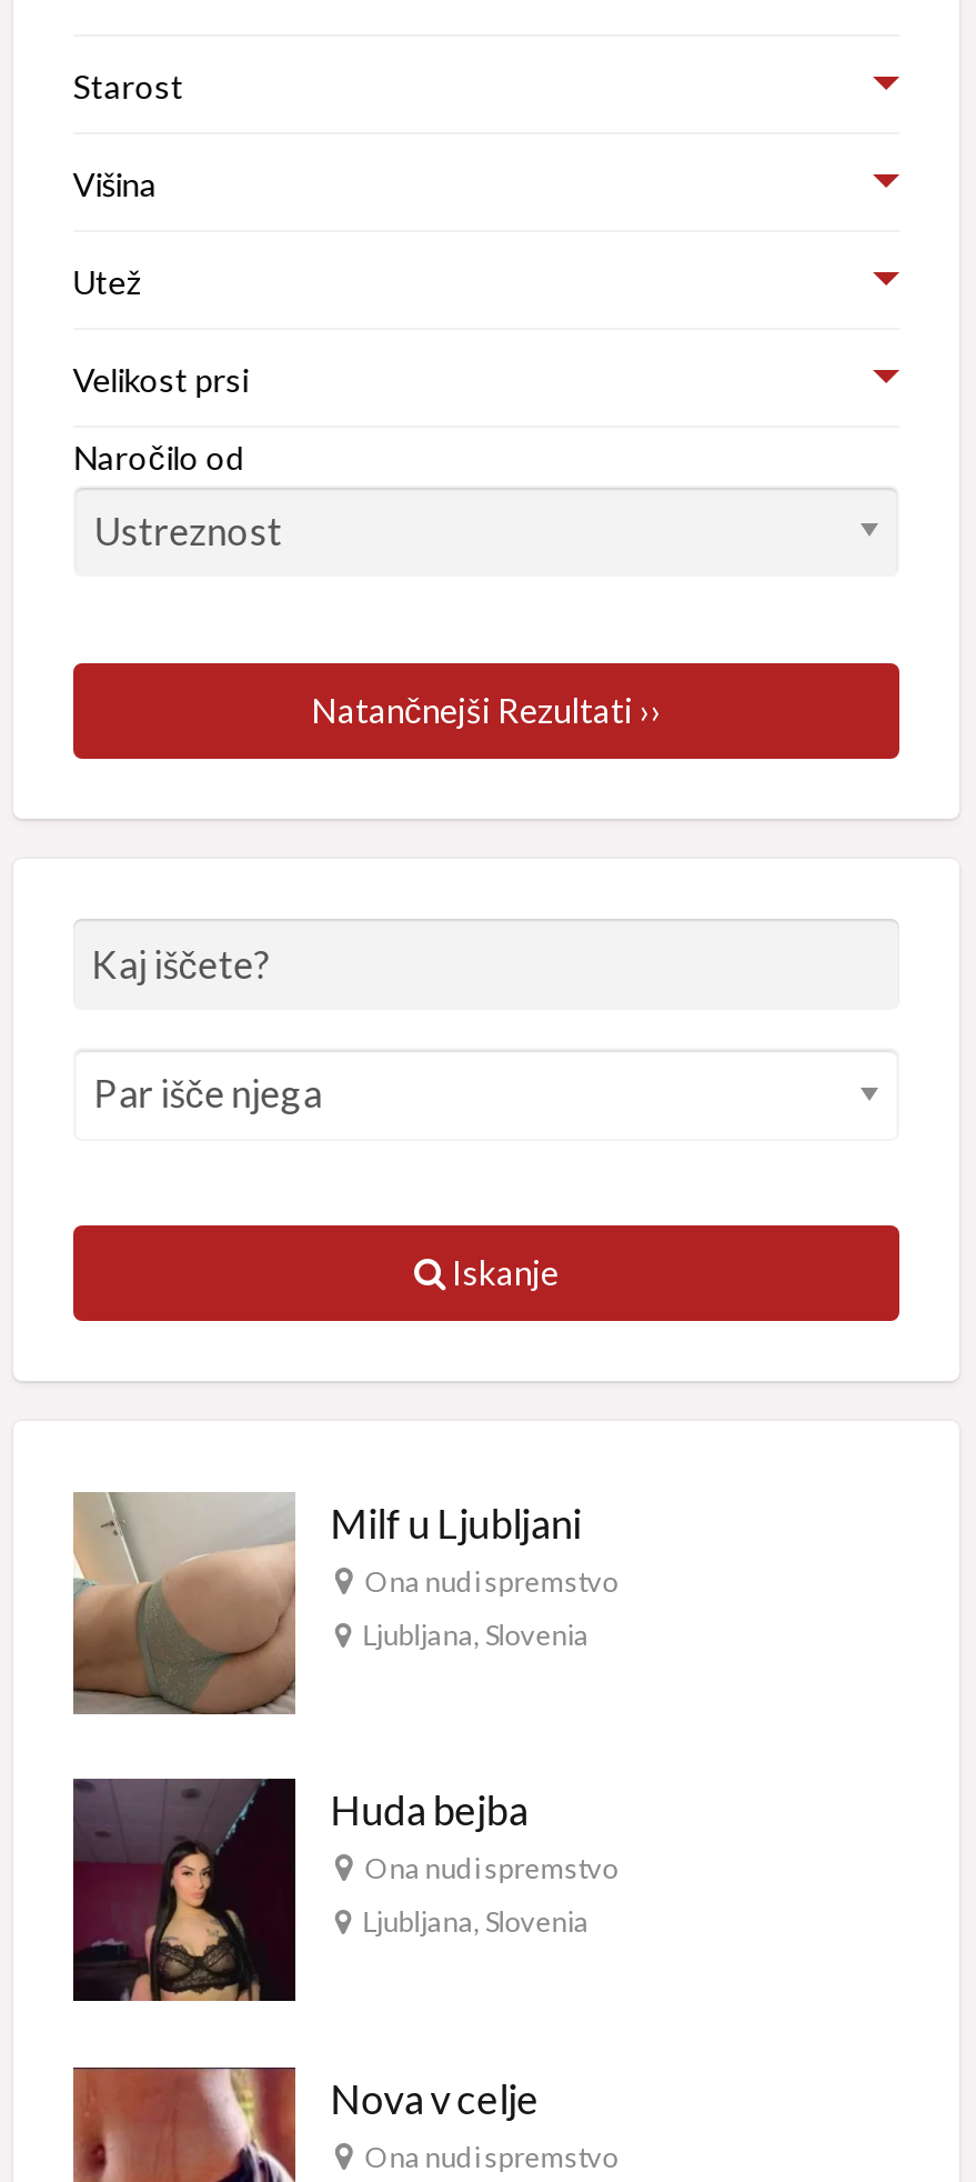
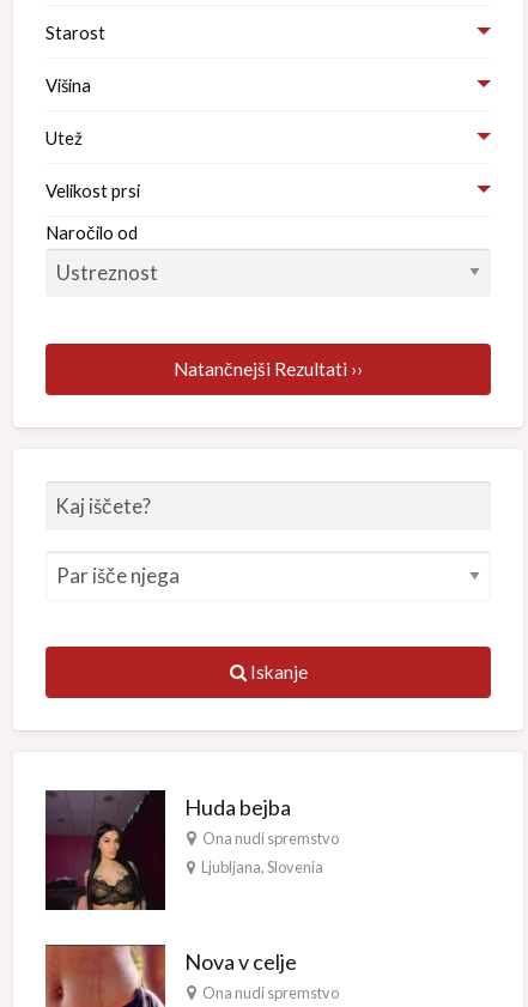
[71,1492,618,1714] [image] | Milf u Ljubljani | Ona nudi spremstvo | Ljubljana, Slovenia -> none

